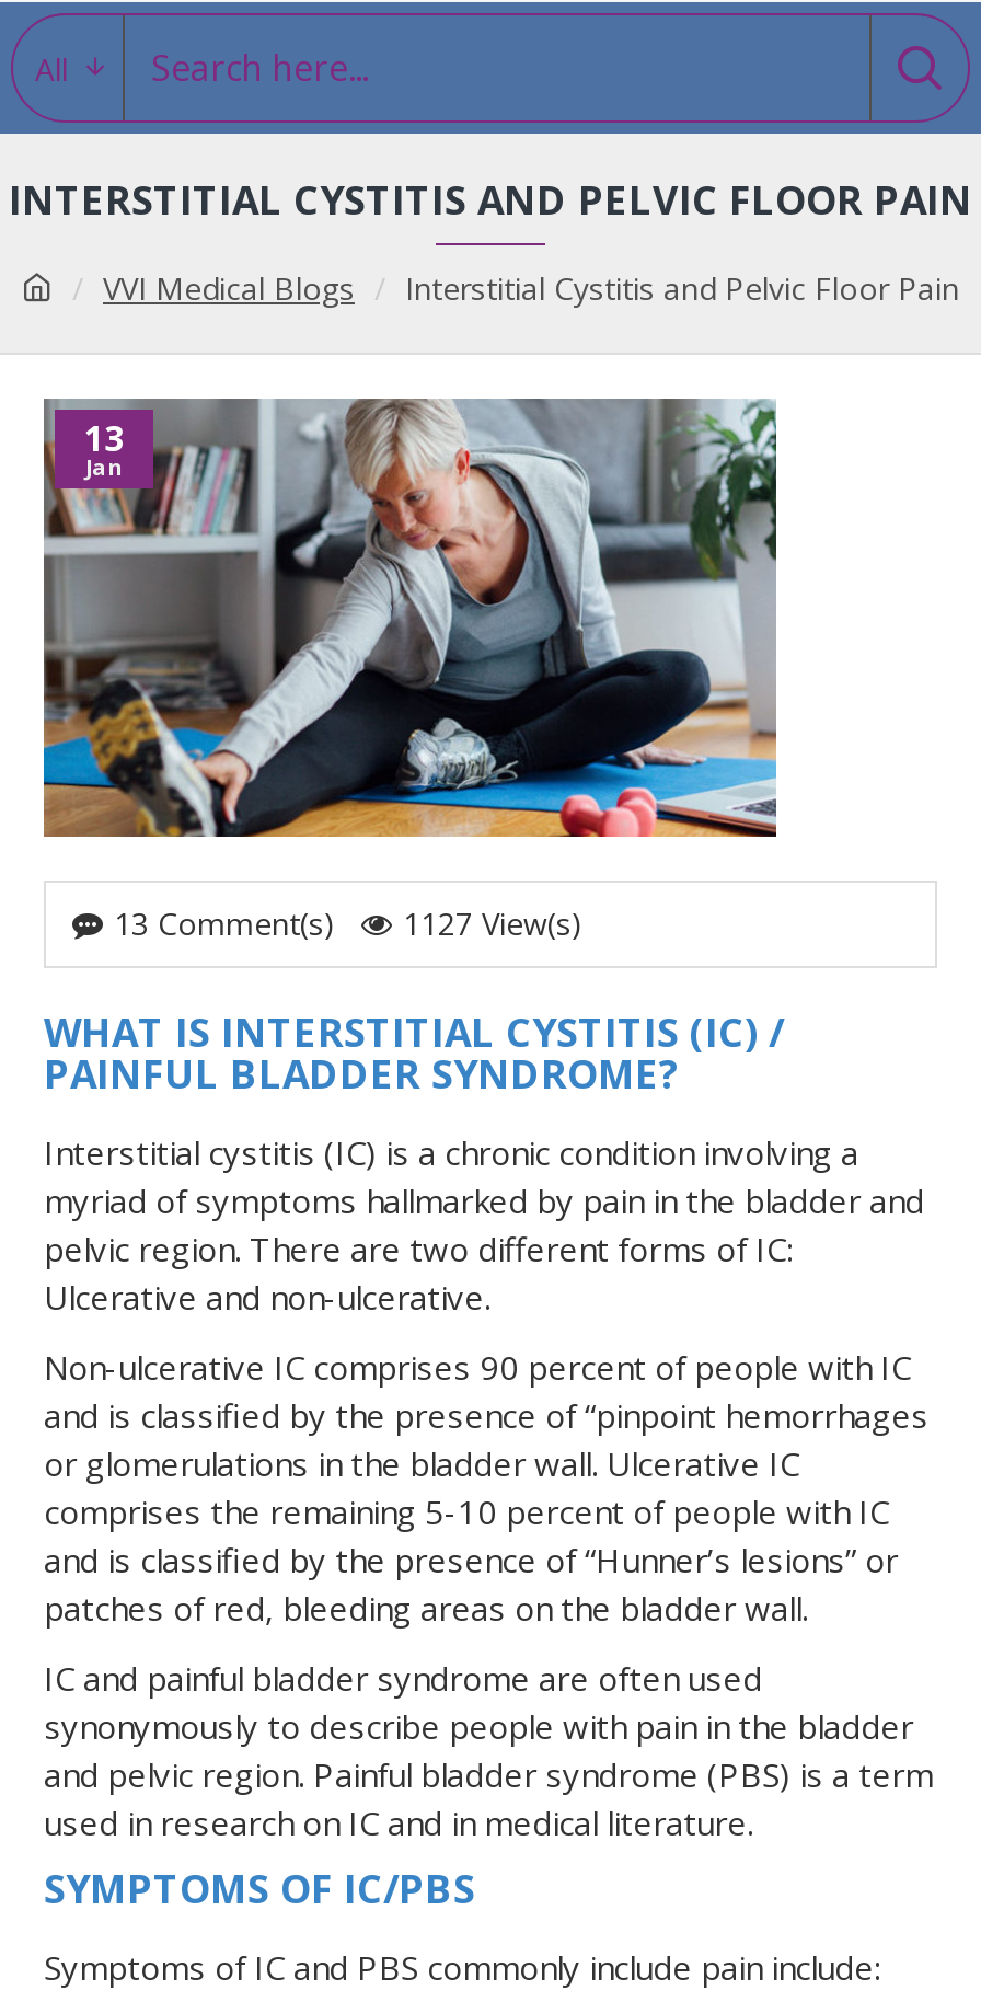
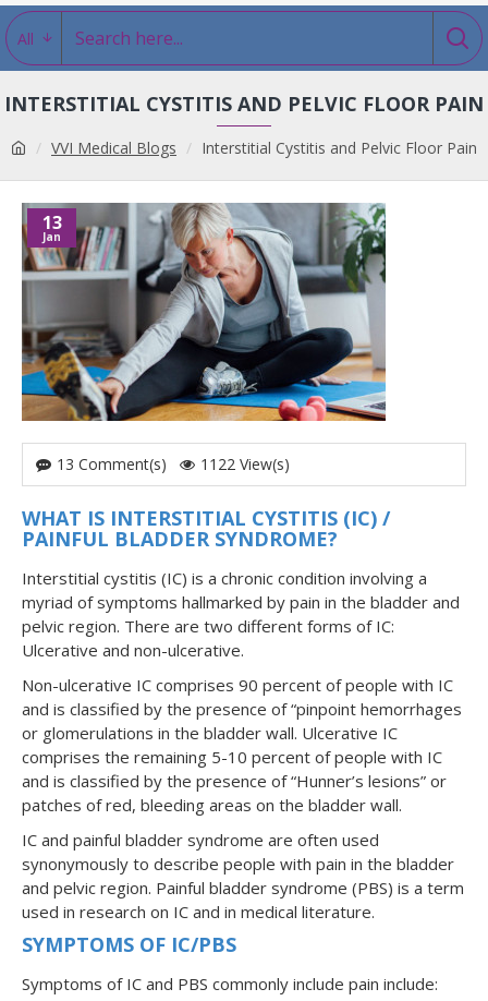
[114,902,582,944] 13 Comment(s) 1127 View(s) -> [57,454,290,474] 13 Comment(s) 1122 View(s)

